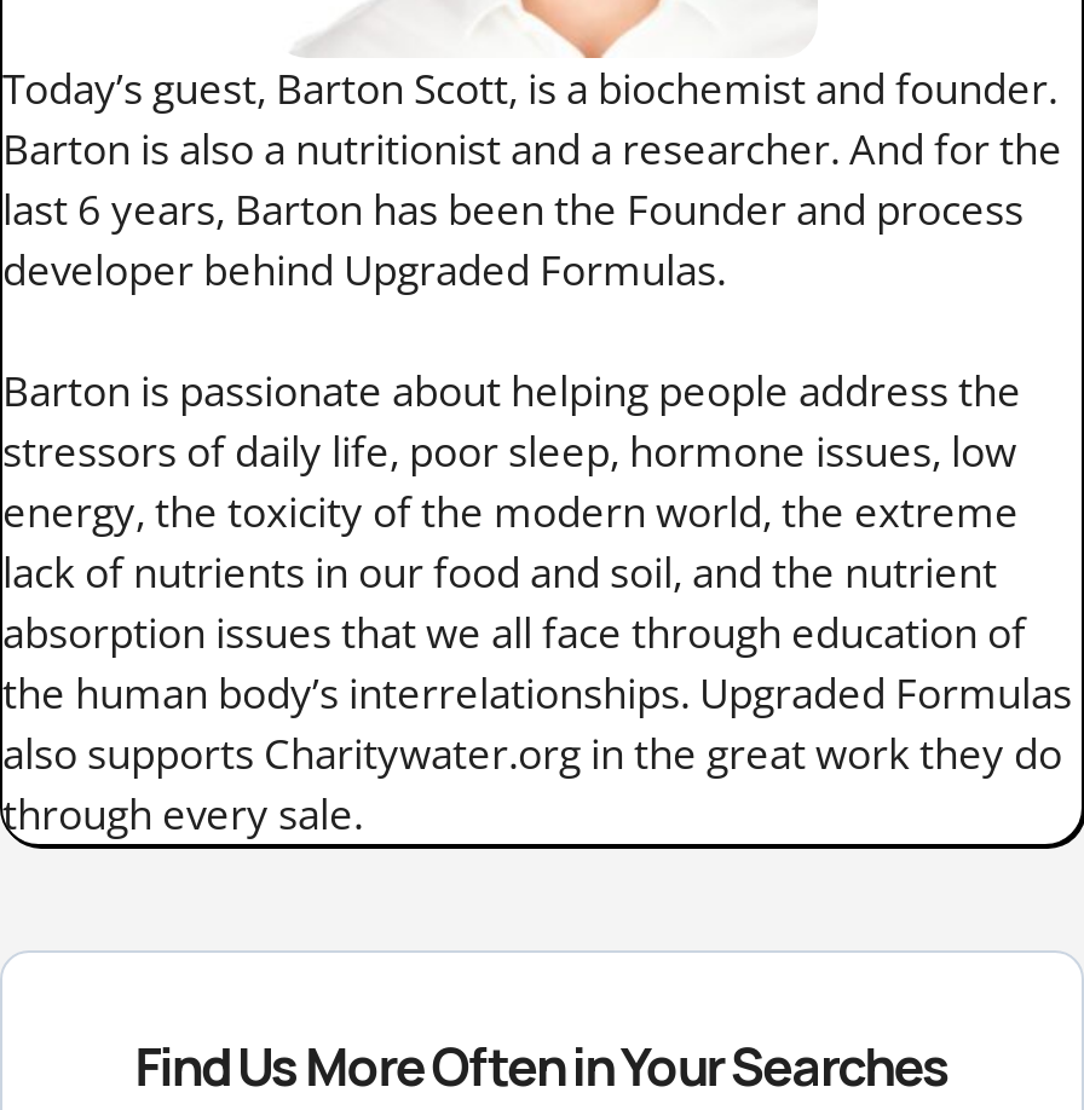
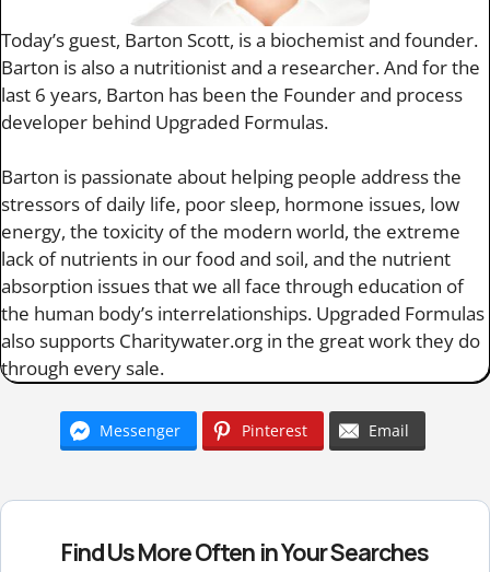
none -> [99,420,409,441] Messenger | Pinterest | Email

